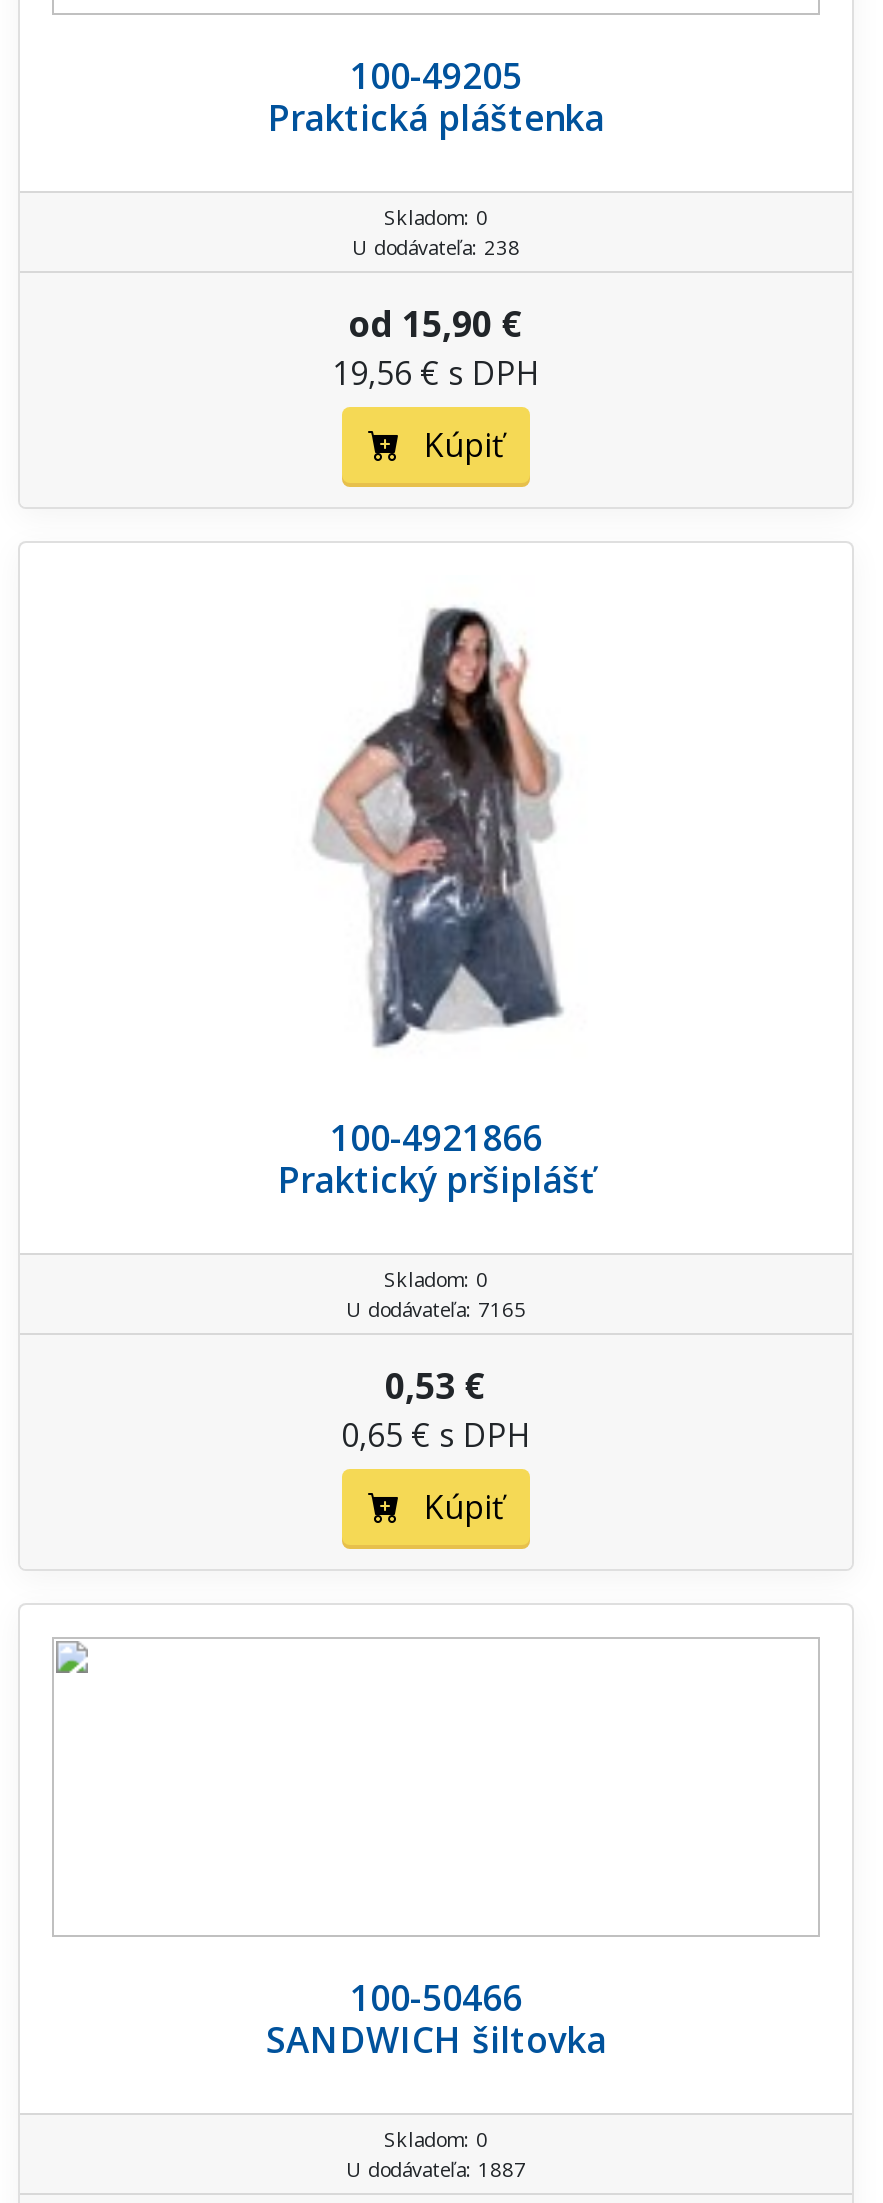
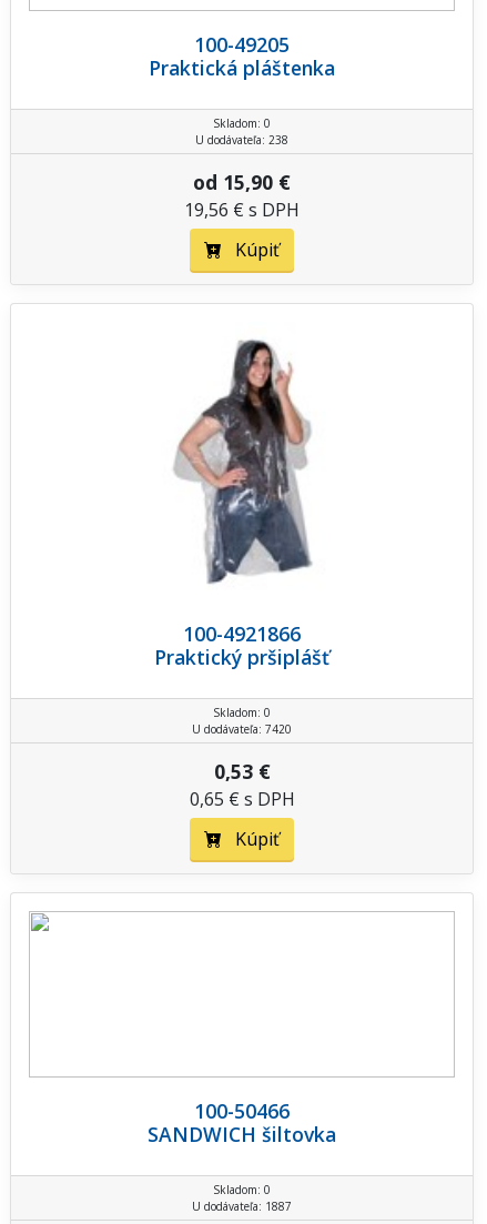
[346,1294,526,1322] U dodávateľa: 7165 -> [192,721,292,736] U dodávateľa: 7420

